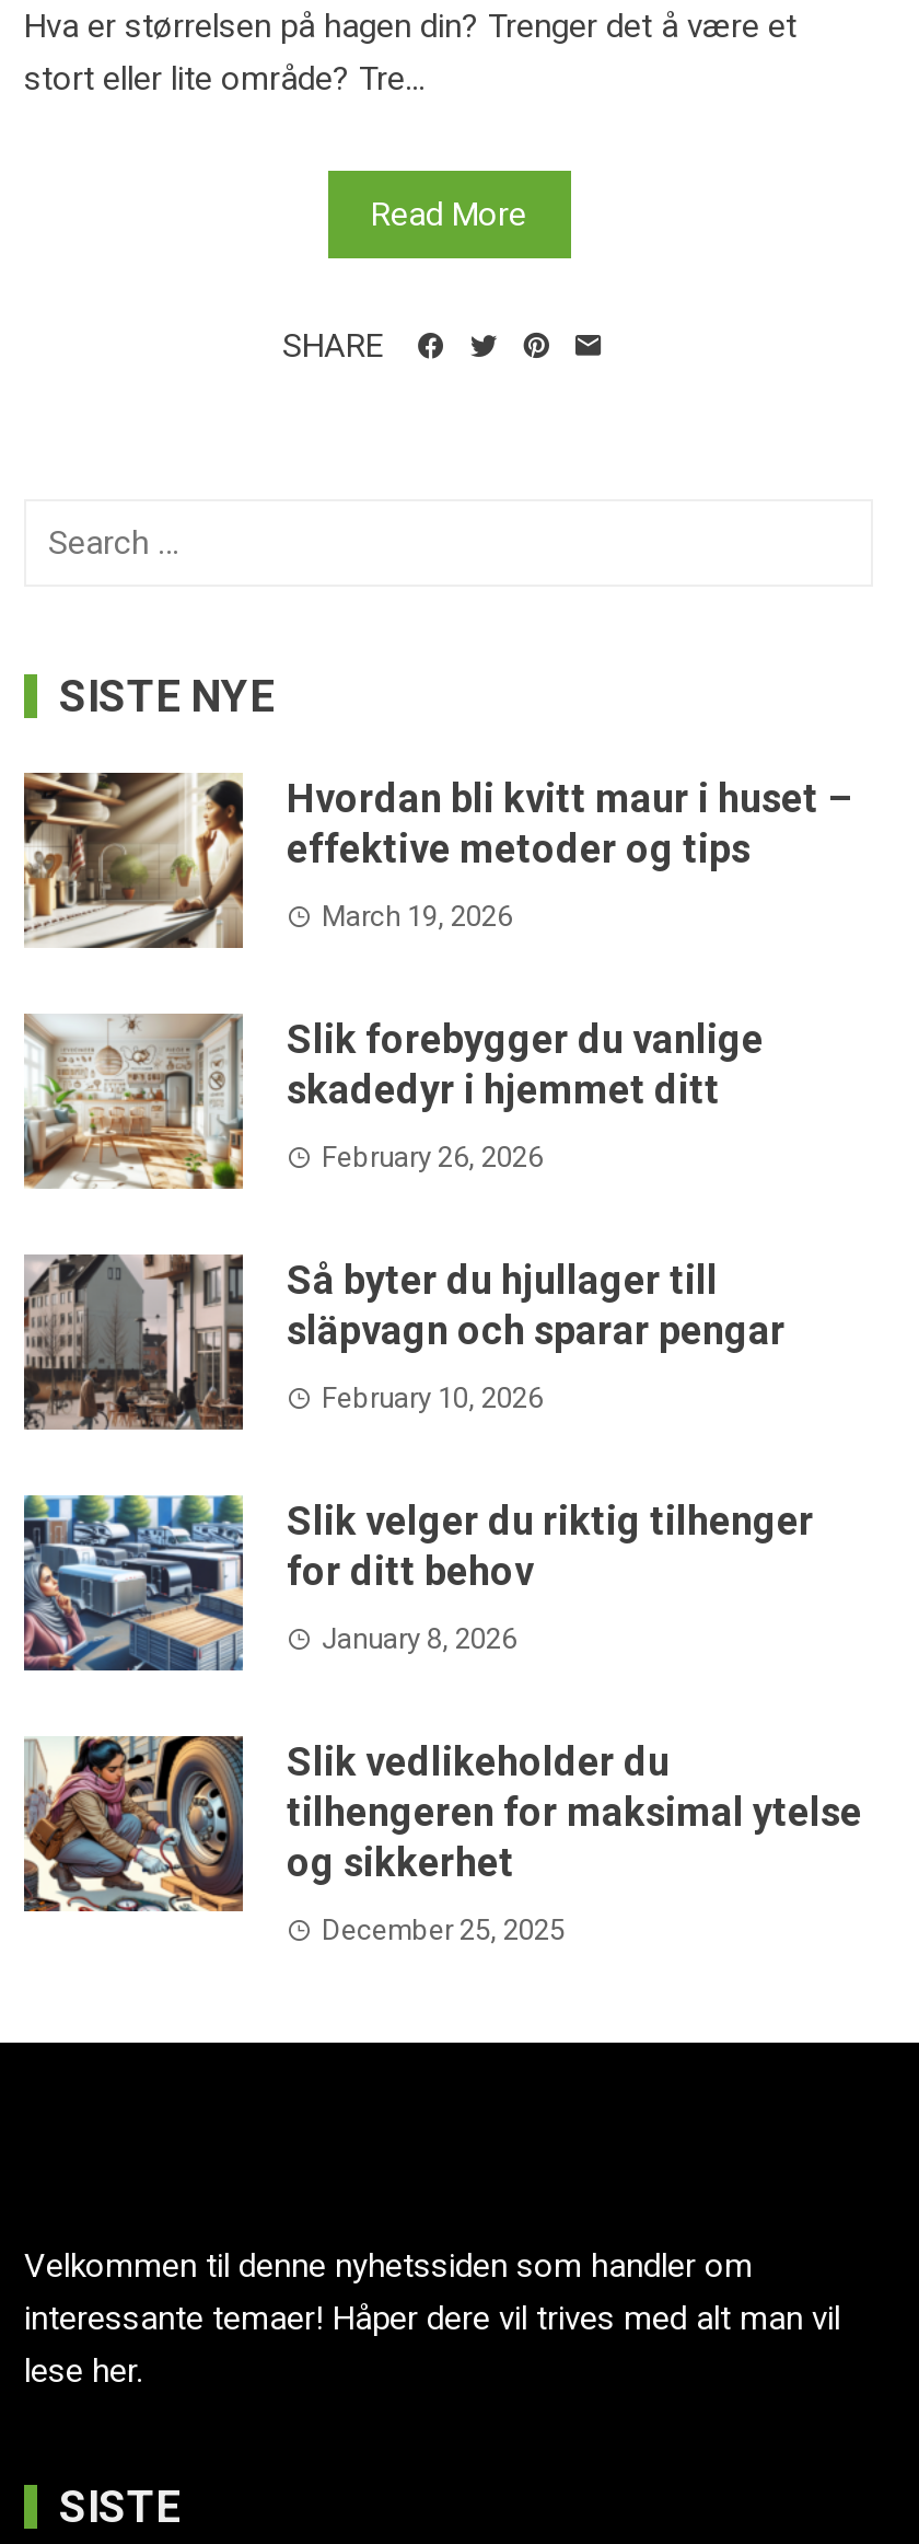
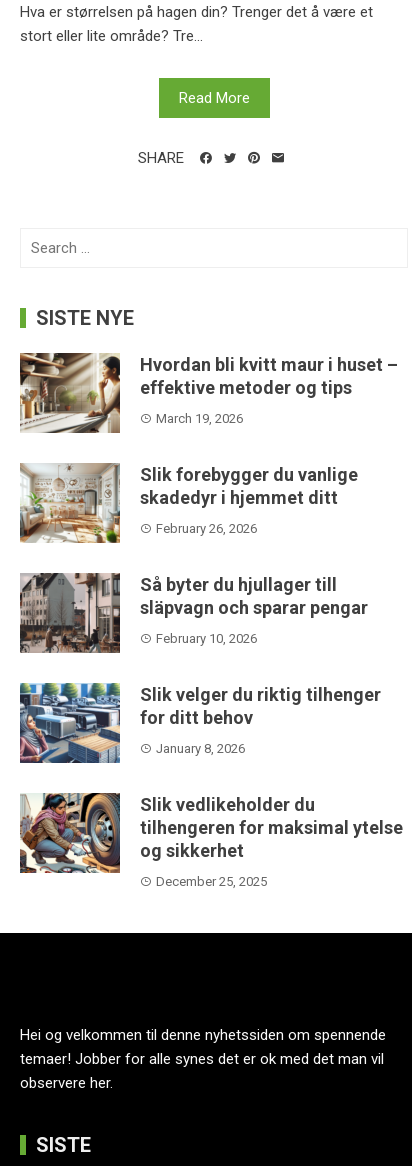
[24,2246,840,2391] Velkommen til denne nyhetssiden som handler om | interessante temaer! Håper dere vil trives med alt man vil | lese her. -> [20,1026,386,1092] Hei og velkommen til denne nyhetssiden om spennende | temaer! Jobber for alle synes det er ok med det man vil | observere her.

